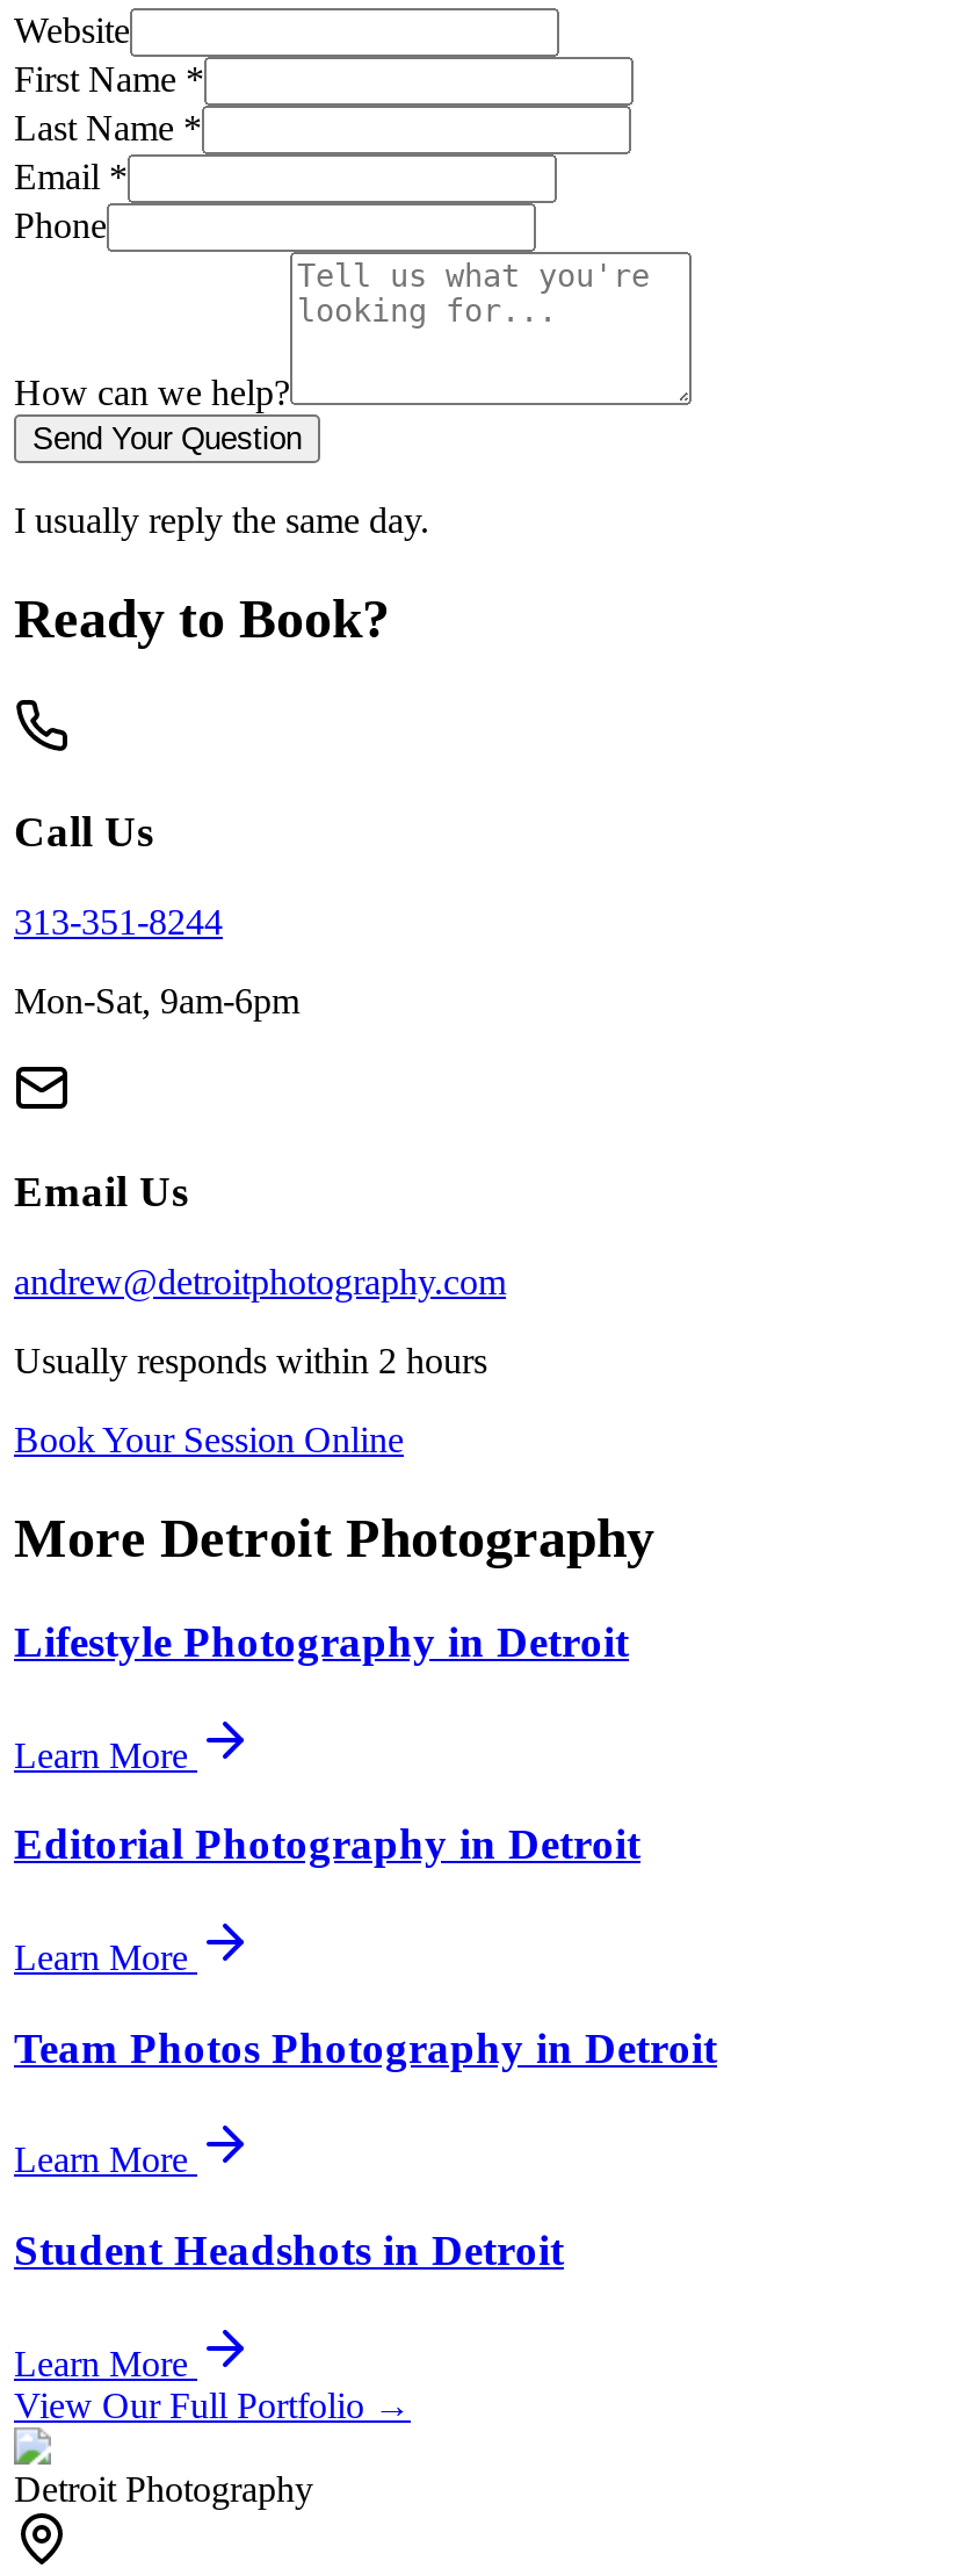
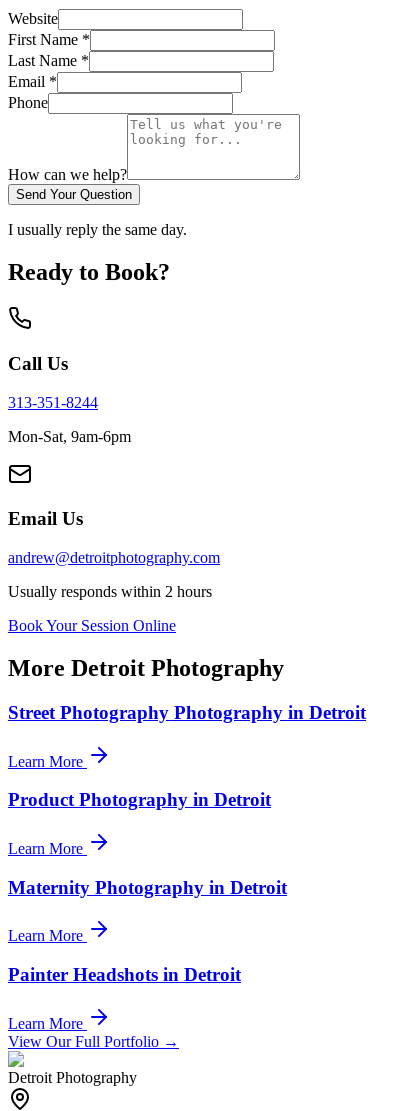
[14,1617,629,1665] Lifestyle Photography in Detroit -> [8,702,366,723] Street Photography Photography in Detroit
[14,1820,640,1868] Editorial Photography in Detroit -> [8,789,271,810] Product Photography in Detroit
[14,2023,717,2071] Team Photos Photography in Detroit -> [8,877,287,898] Maternity Photography in Detroit
[14,2226,564,2274] Student Headshots in Detroit -> [8,964,241,985] Painter Headshots in Detroit

